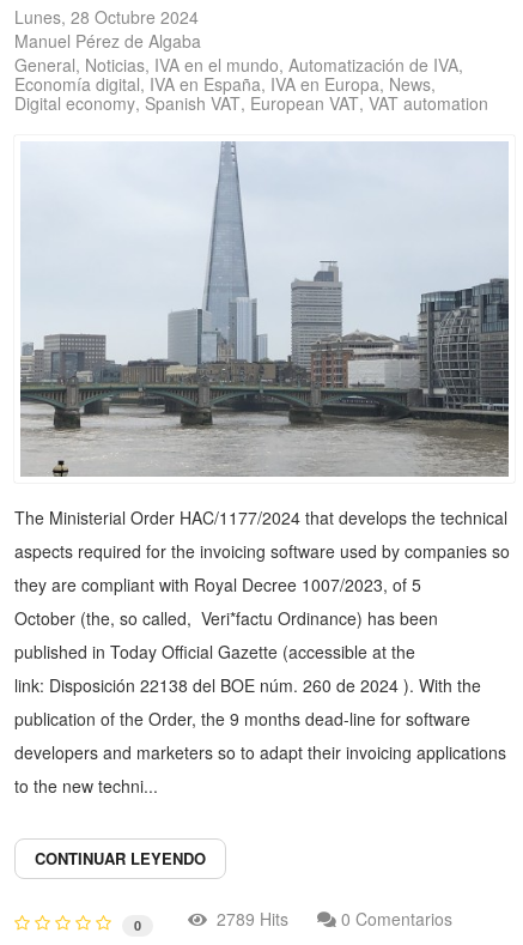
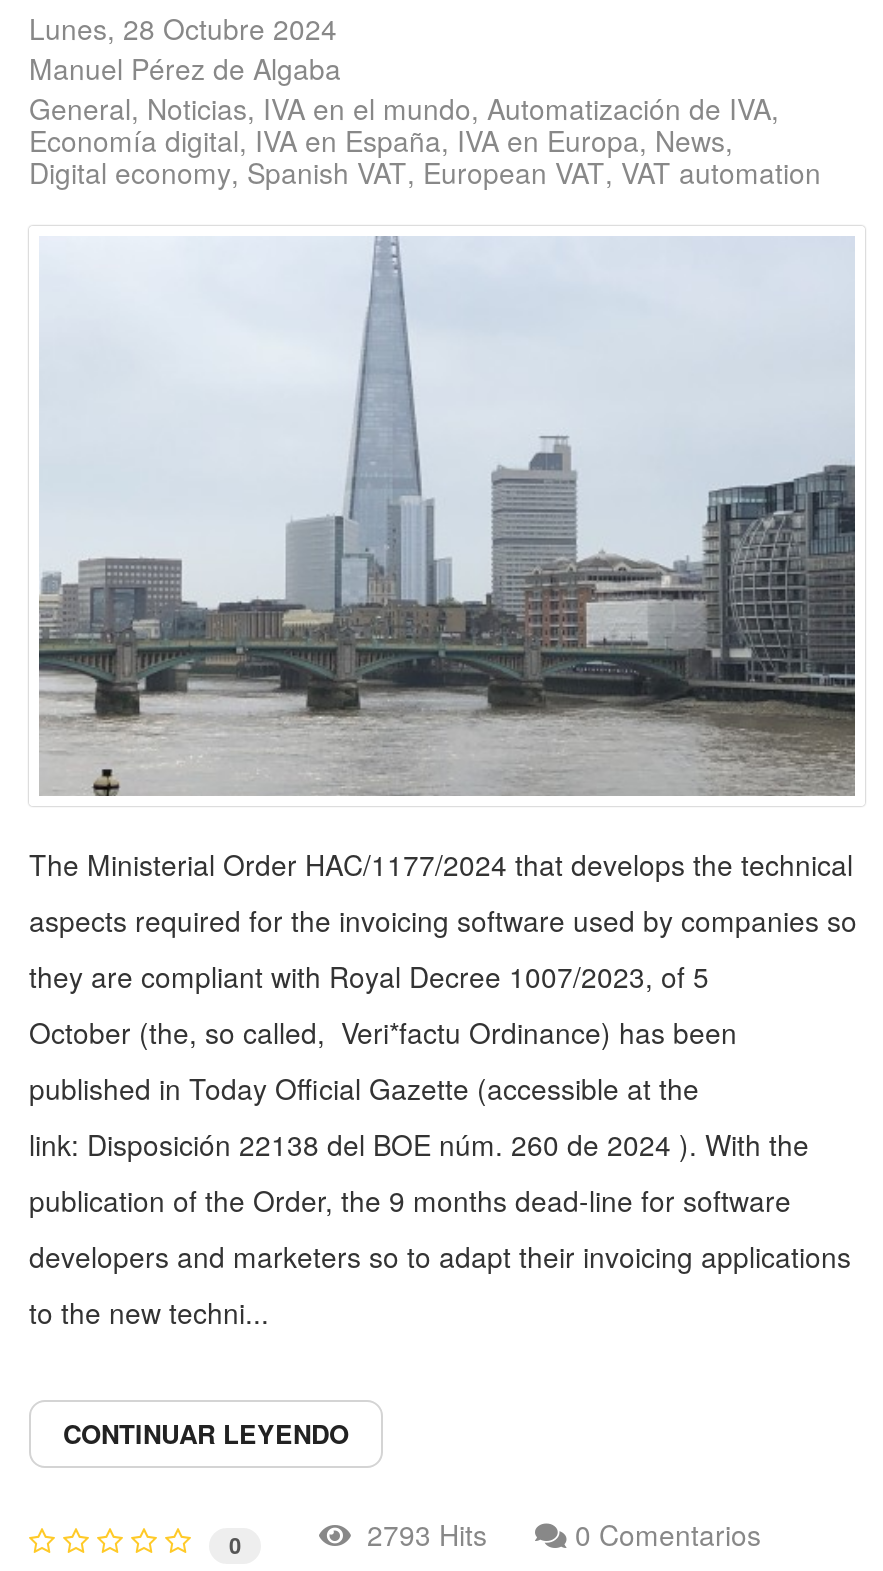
[207,906,288,930] 2789 Hits -> [351,1513,487,1553] 2793 Hits

